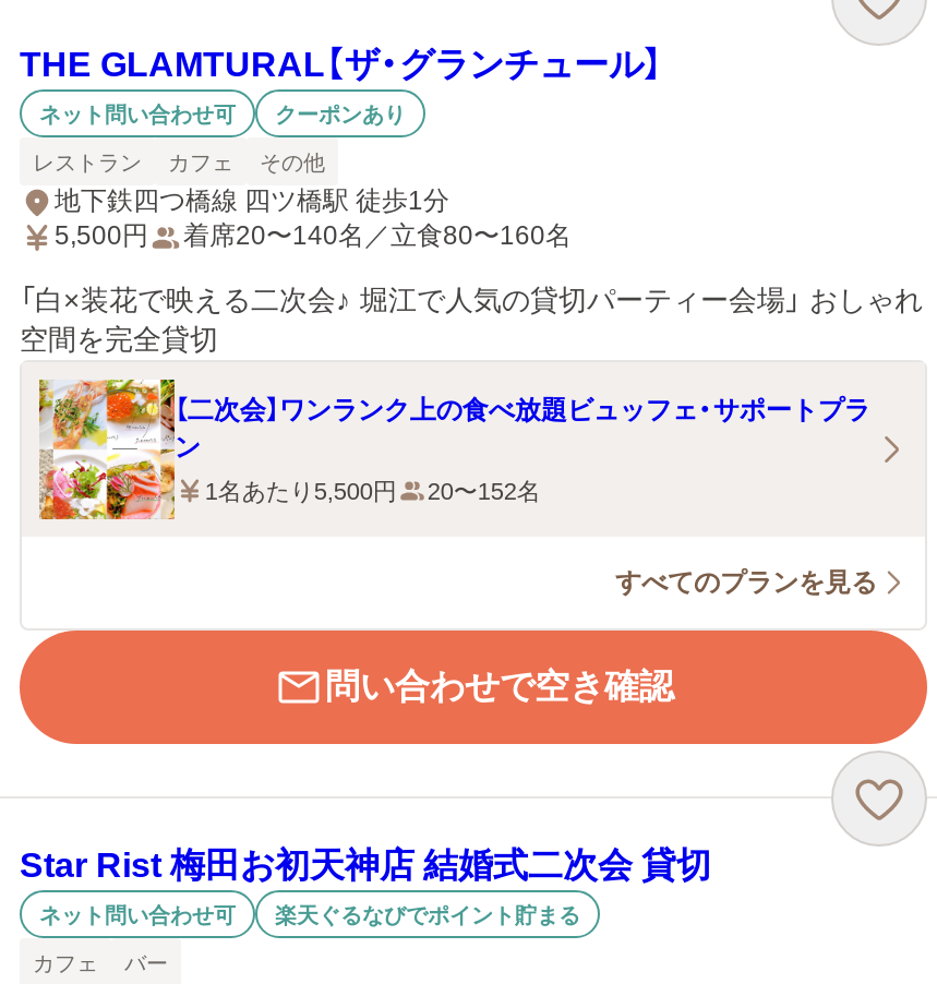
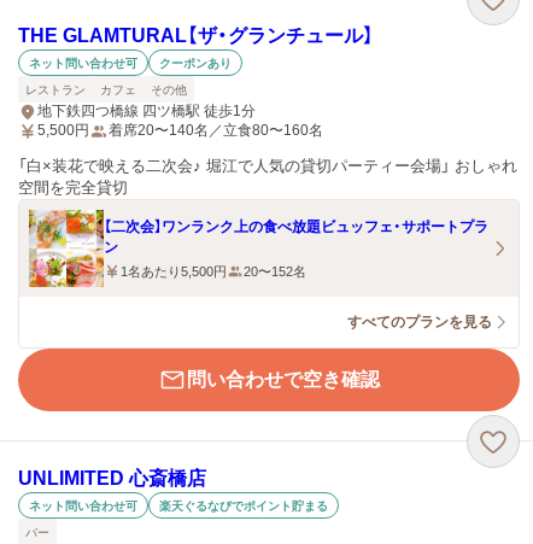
[20,847,711,884] Star Rist 梅田お初天神店 結婚式二次会 貸切 -> [18,468,206,489] UNLIMITED 心斎橋店
[33,950,98,974] カフェ -> none

